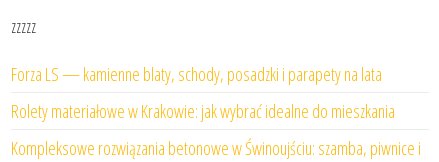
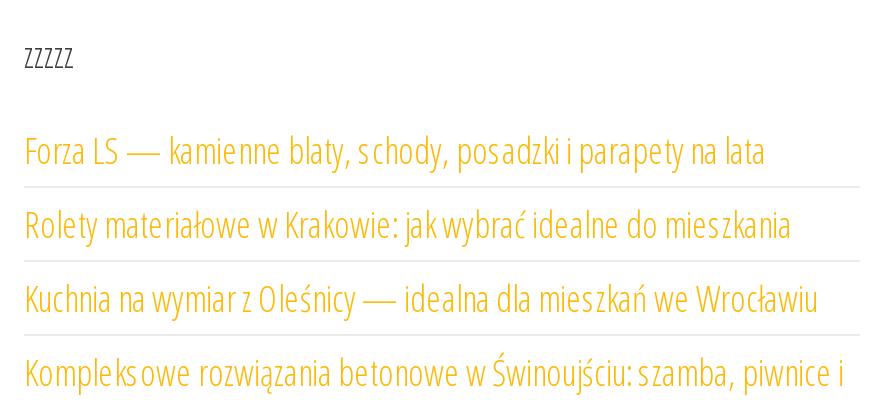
none -> [24,274,818,322] Kuchnia na wymiar z Oleśnicy — idealna dla mieszkań we Wrocławiu

